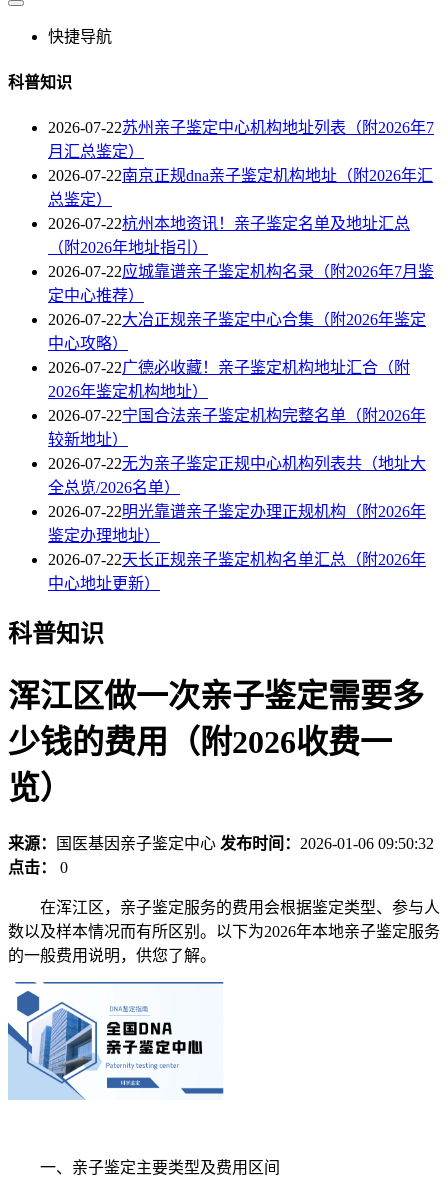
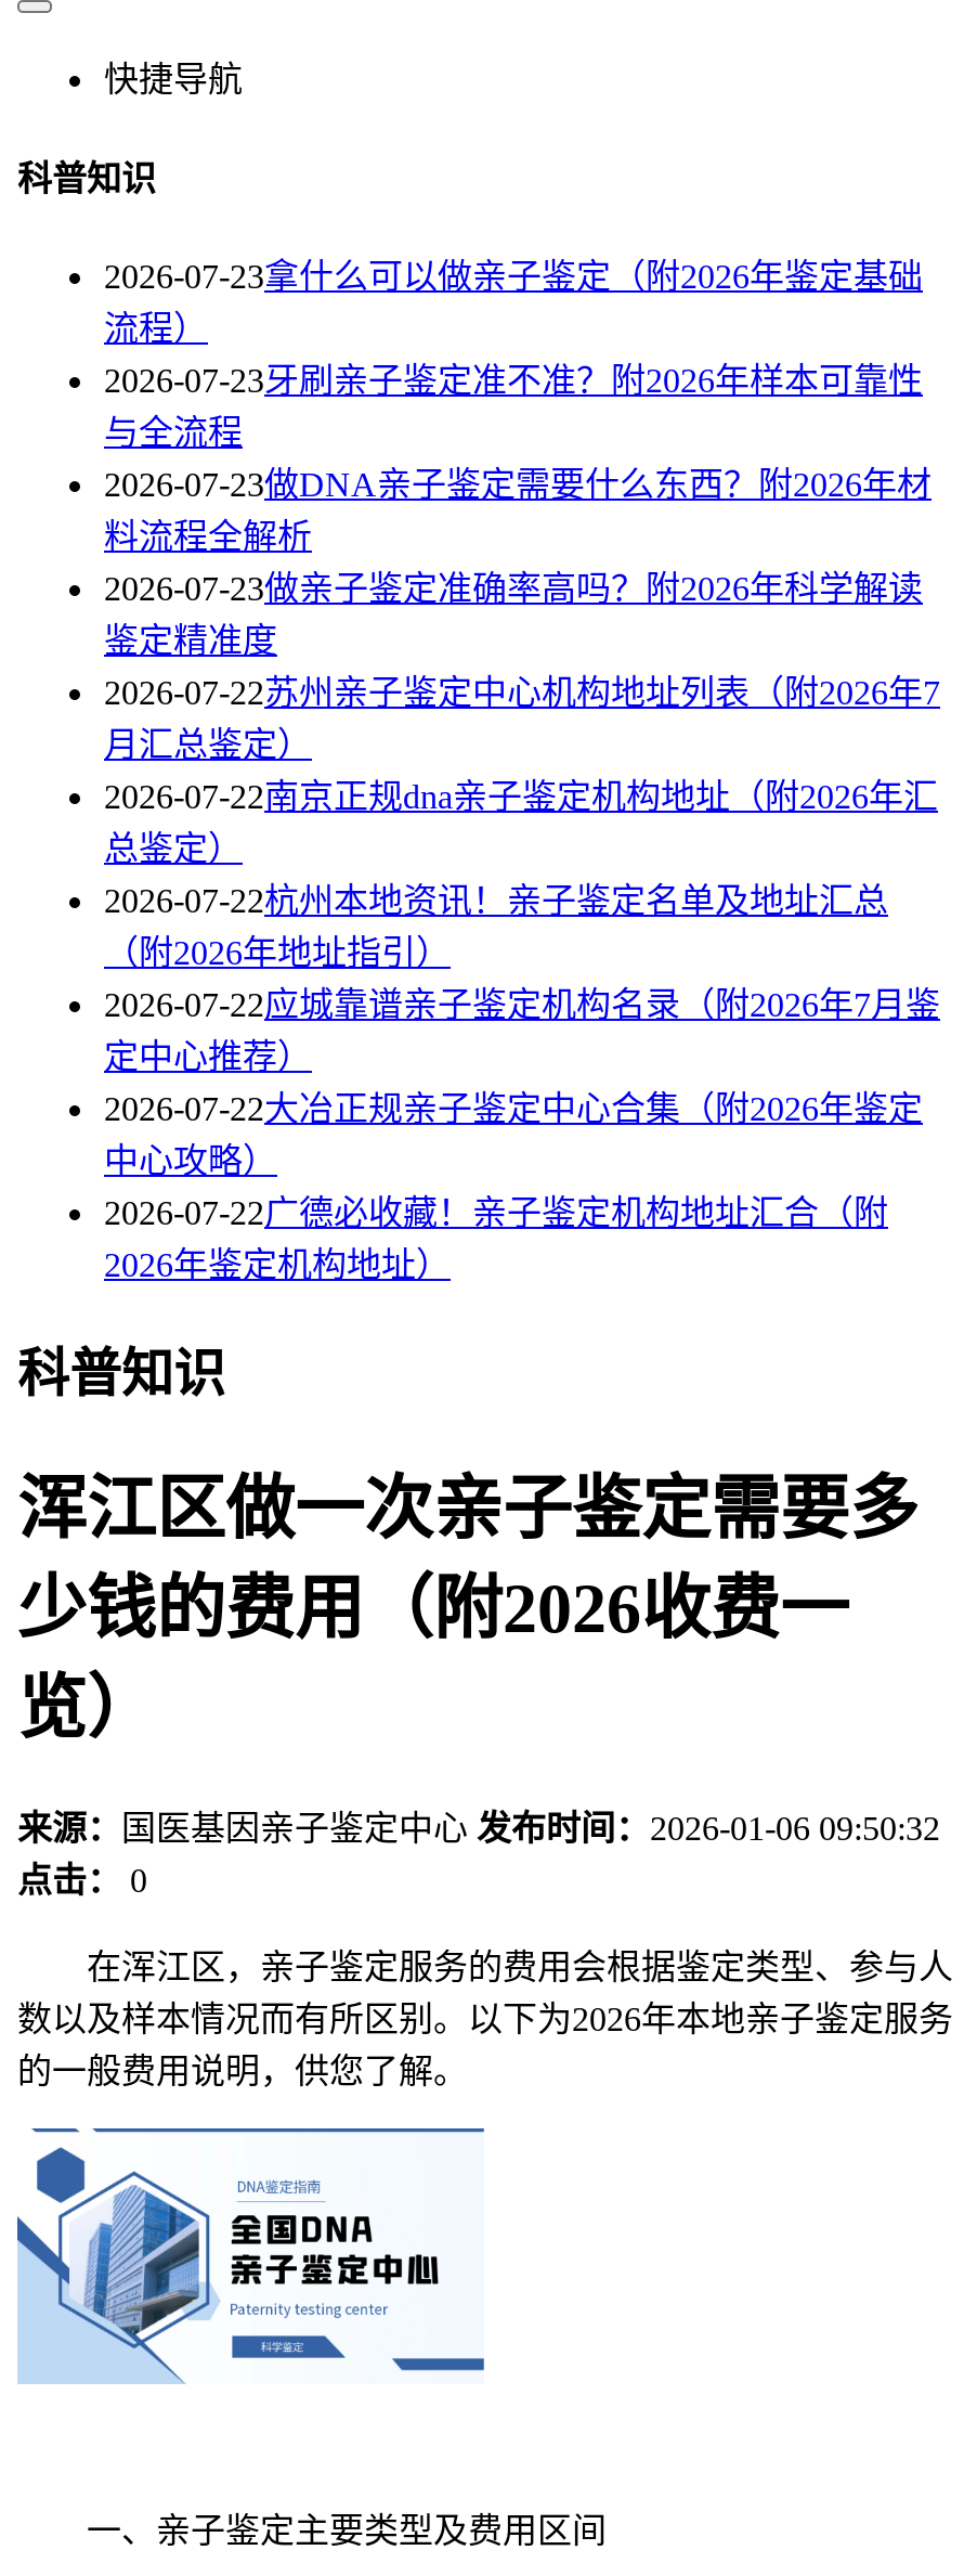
none -> [104,258,932,659] 2026-07-23拿什么可以做亲子鉴定（附2026年鉴定基础 | 流程） | 2026-07-23牙刷亲子鉴定准不准？附2026年样本可靠性 | 与全流程 | 2026-07-23做DNA亲子鉴定需要什么东西？附2026年材 | 料流程全解析 | 2026-07-23做亲子鉴定准确率高吗？附2026年科学解读 | 鉴定精准度
moved [48,119,434,400] -> [104,674,940,1283]: 2026-07-22苏州亲子鉴定中心机构地址列表（附2026年7 | 月汇总鉴定） | 2026-07-22南京正规dna亲子鉴定机构地址（附2026年汇 | ... | 2026-07-22广德必收藏！亲子鉴定机构地址汇合（附 | 2026年鉴定机构地址）
[48,407,426,592] 2026-07-22宁国合法亲子鉴定机构完整名单（附2026年 | 较新地址） | 2026-07-22无为亲子鉴定正规中心机构列表共（地址大 | 全总览/2026名单） | 2026-07-22明光靠谱亲子鉴定办理正规机构（附2026年 | 鉴定办理地址） | 2026-07-22天长正规亲子鉴定机构名单汇总（附2026年 | 中心地址更新） -> none

